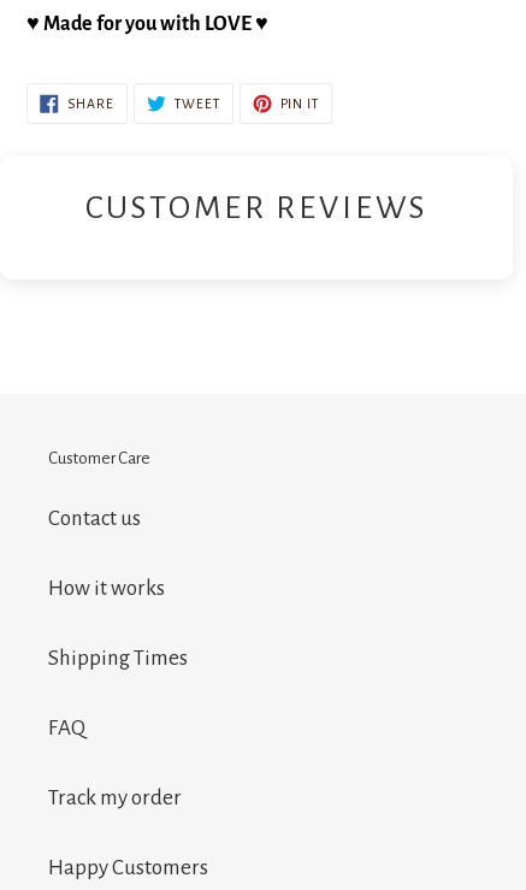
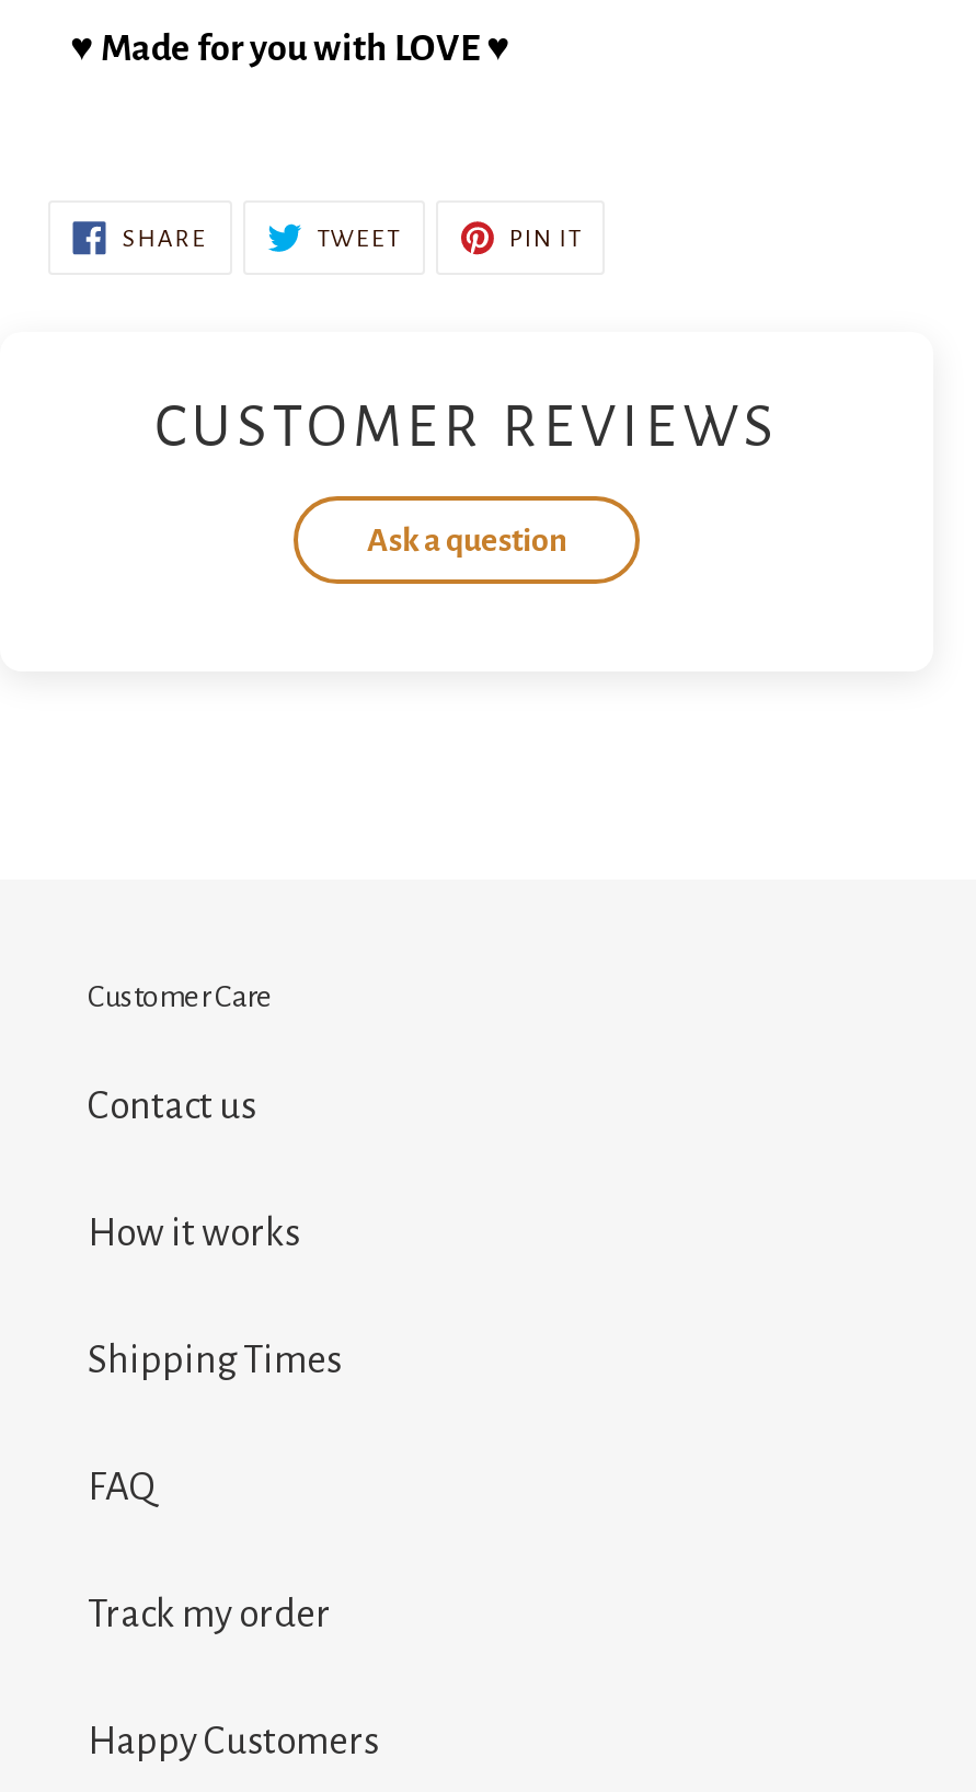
none -> [367,522,566,557] Ask a question

